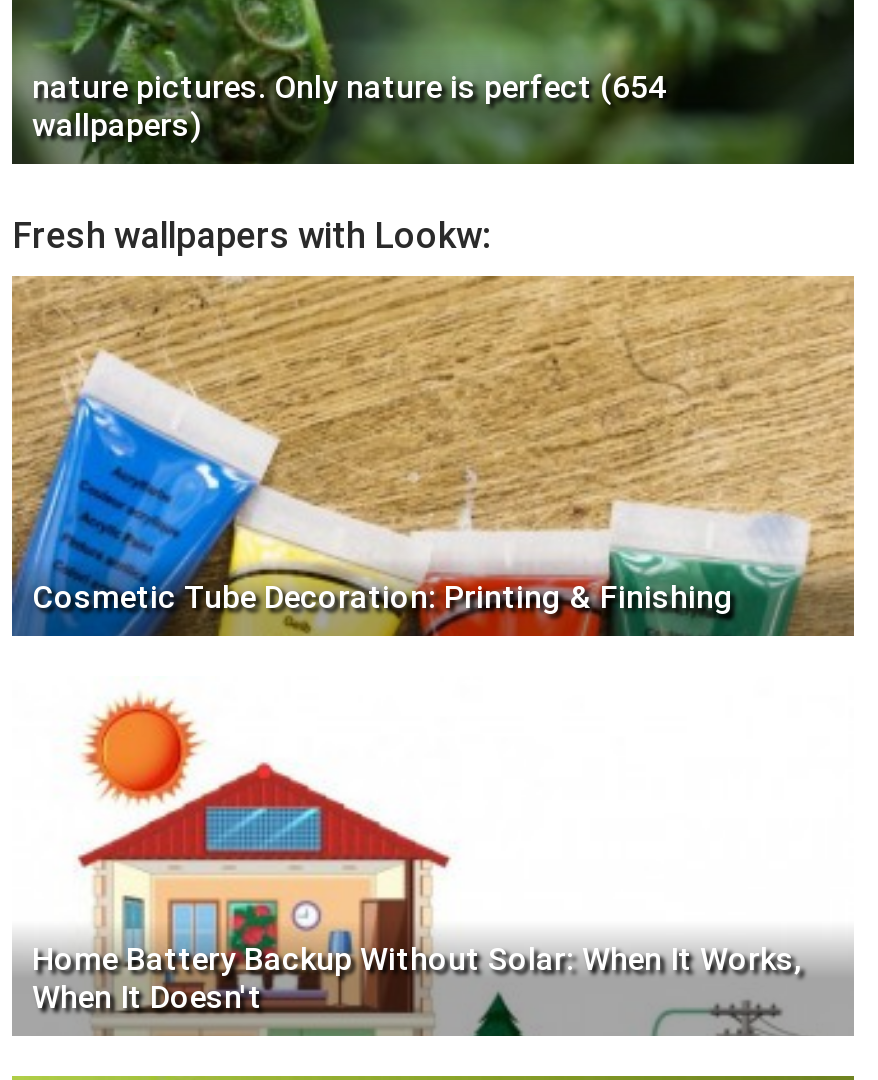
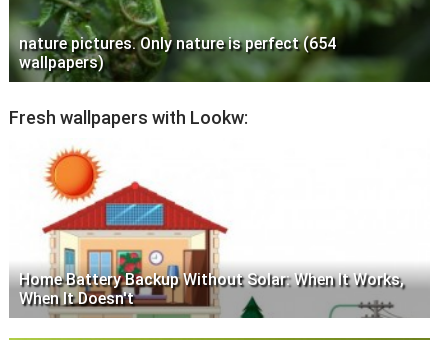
[10,274,856,638] [image] | Cosmetic Tube Decoration: Printing & Finishing -> none

